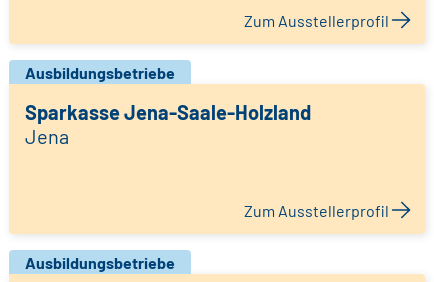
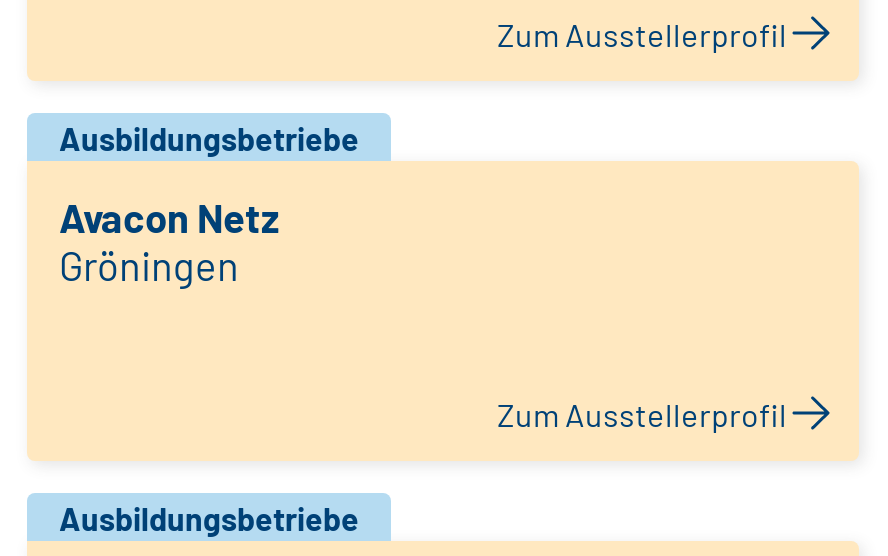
[25,100,311,148] Sparkasse Jena-Saale-Holzland | Jena -> [59,193,279,289] Avacon Netz | Gröningen

